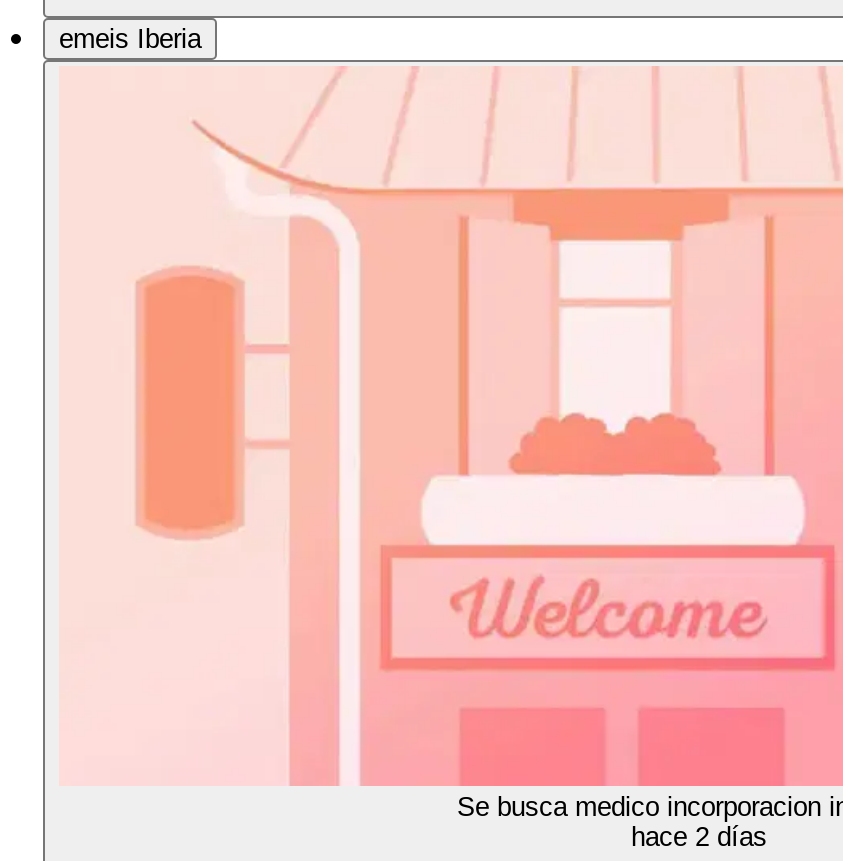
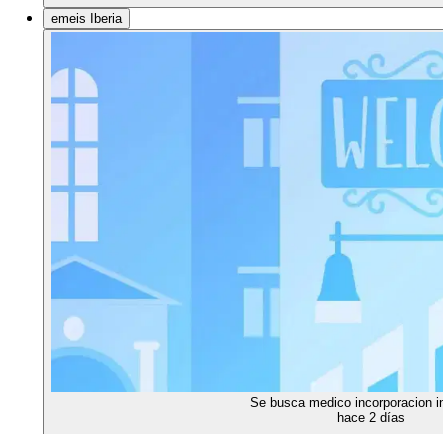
[53,61,837,787] [image] -> [50,30,440,393] [image]

